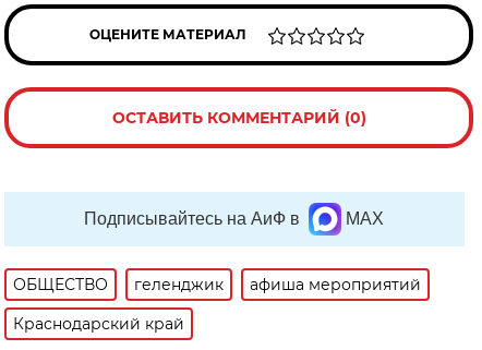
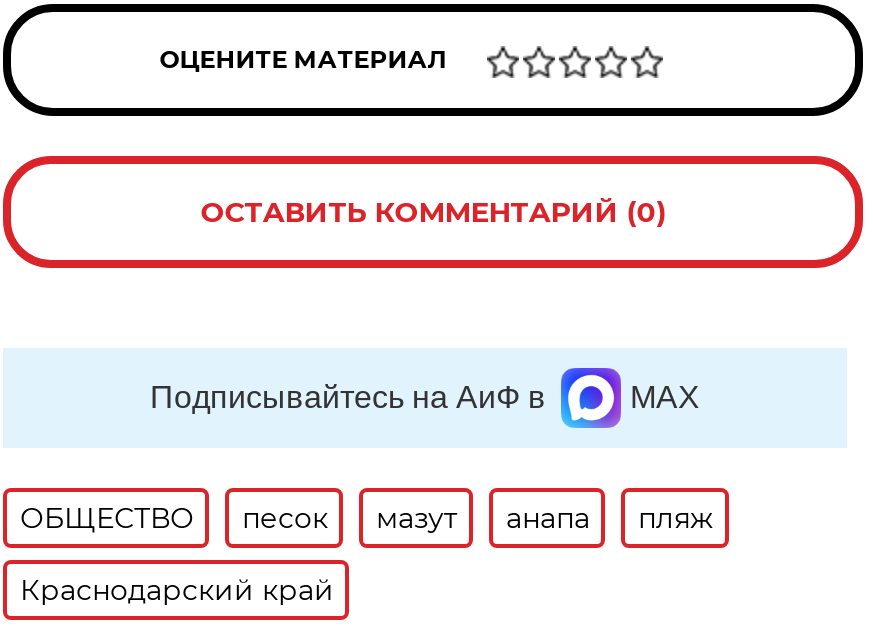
[135,275,421,294] геленджик | афиша мероприятий -> [242,500,714,536] песок | мазут | анапа | пляж

